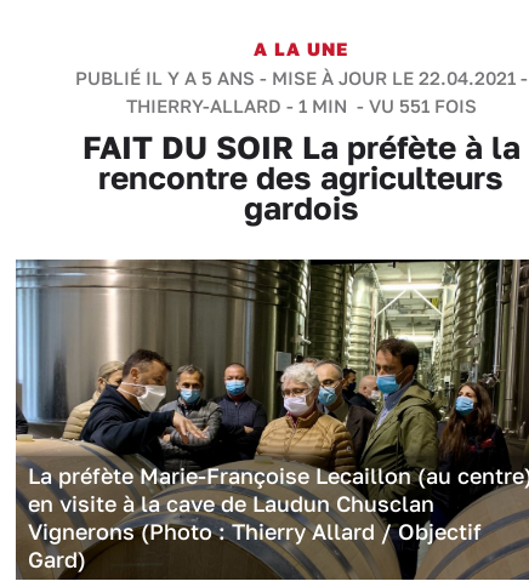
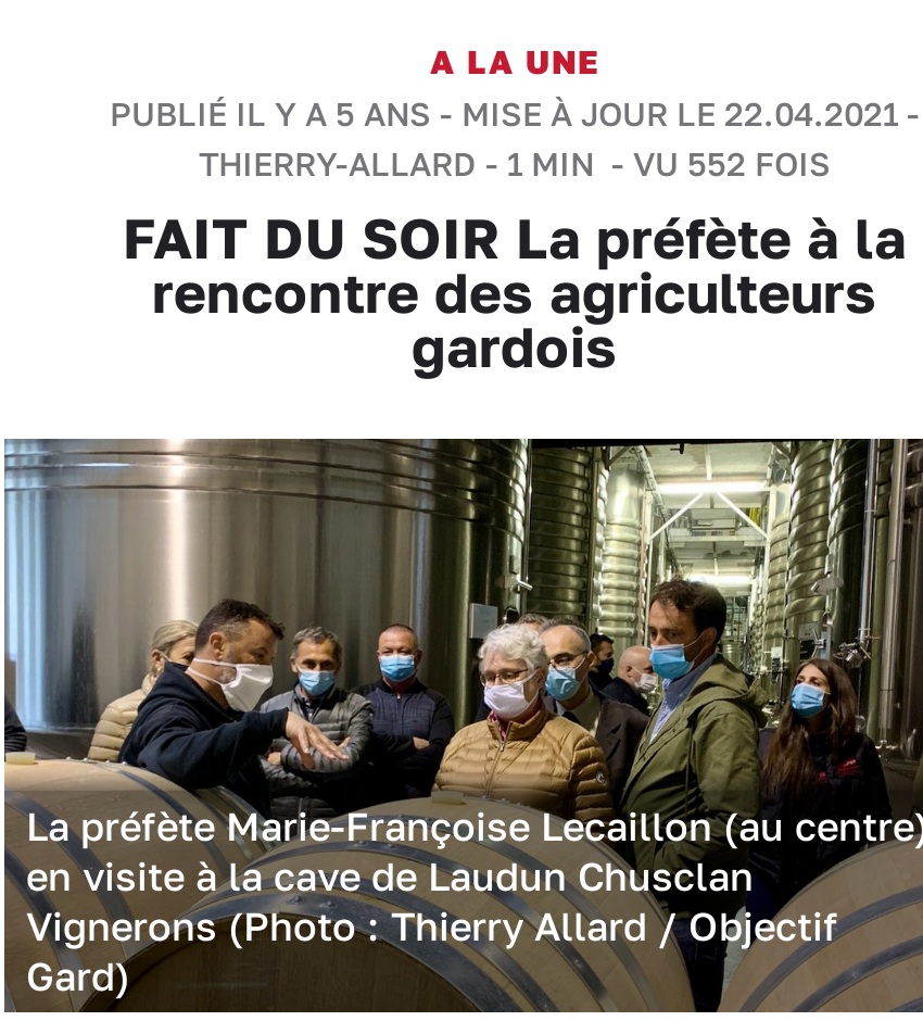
[126,95,476,116] THIERRY-ALLARD - 1 MIN - VU 551 FOIS -> [199,143,831,182] THIERRY-ALLARD - 1 MIN - VU 552 FOIS

